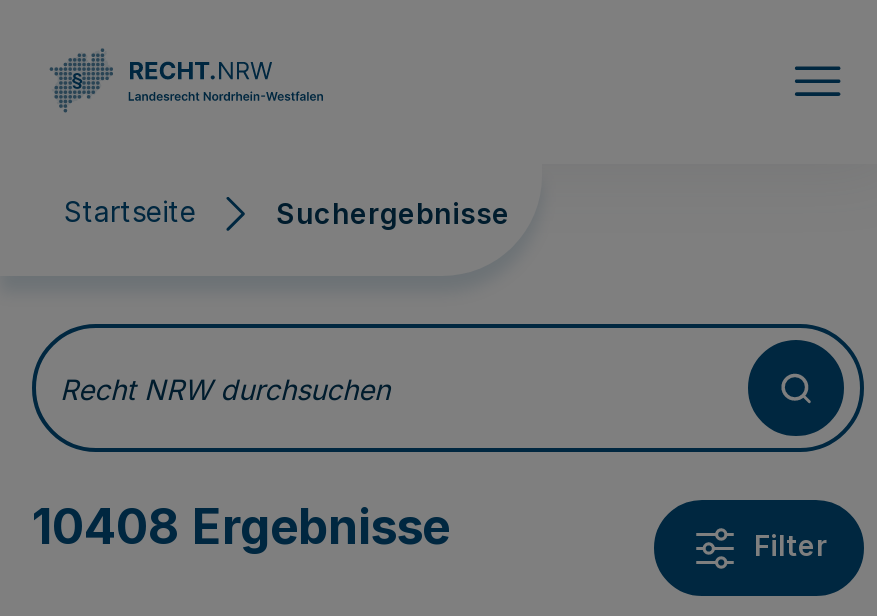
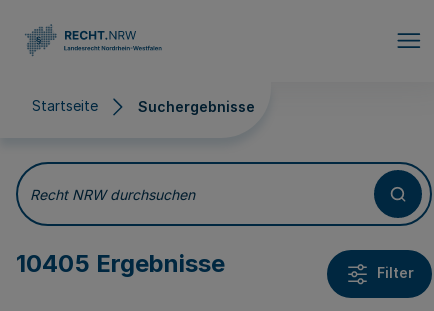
[32,498,450,556] 10408 Ergebnisse -> [16,249,225,278] 10405 Ergebnisse

